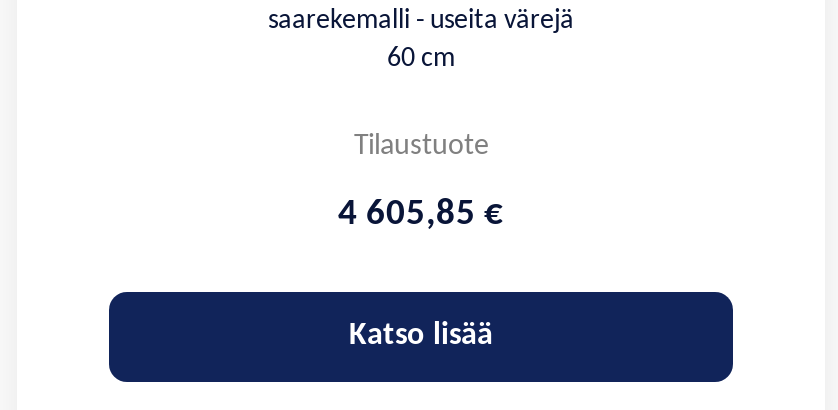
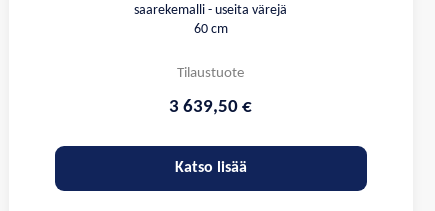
[338,196,504,234] 4 605,85 € -> [169,98,252,117] 3 639,50 €

